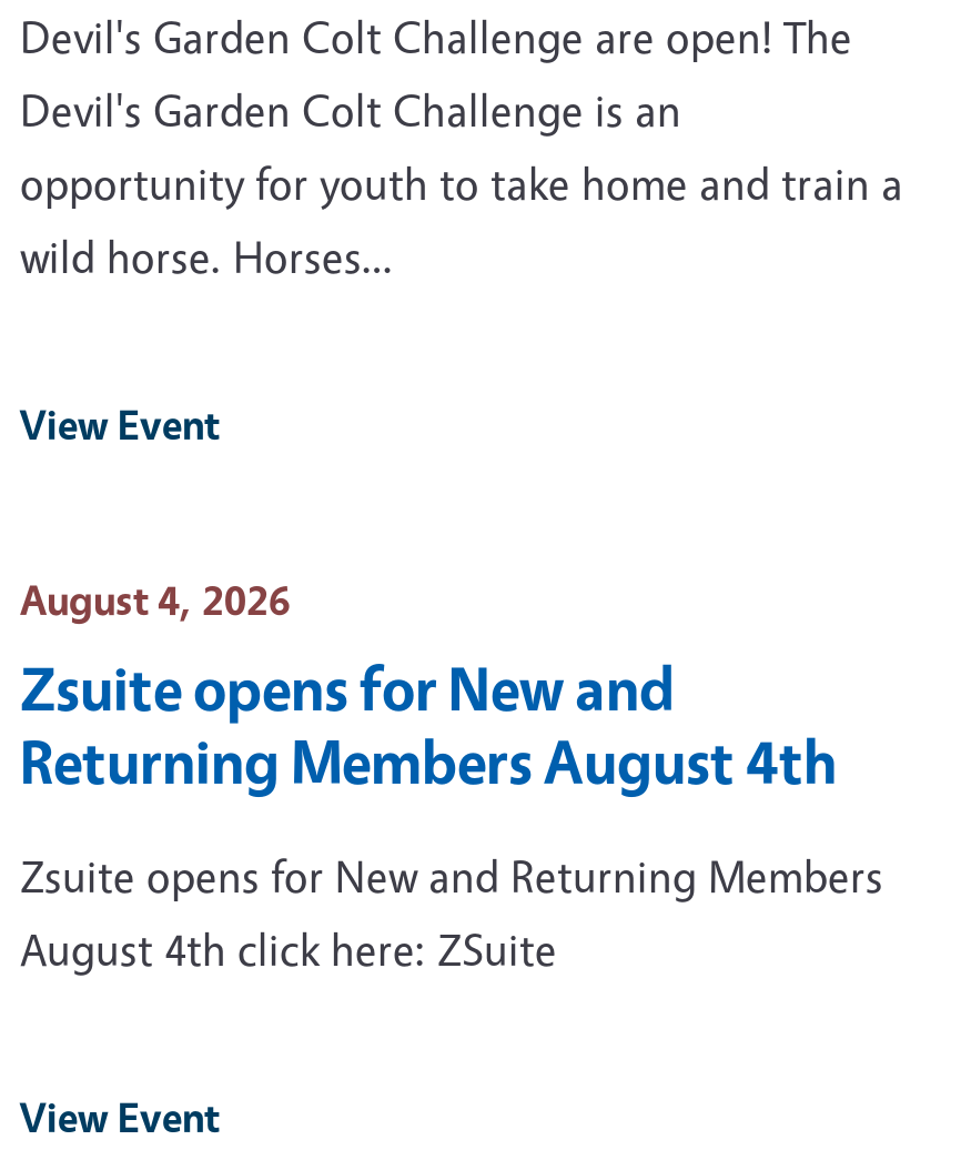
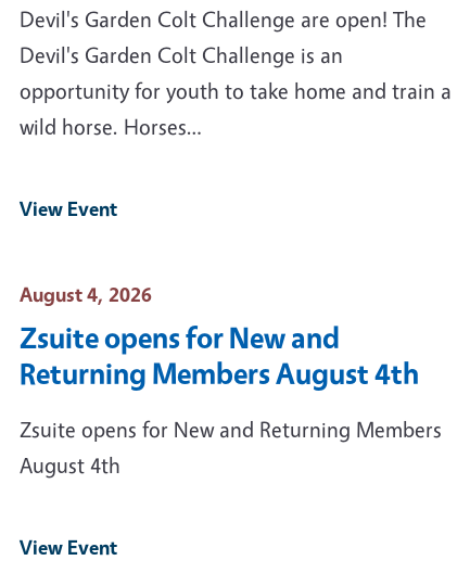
[20,922,557,978] August 4th click here: ZSuite -> [20,452,120,479] August 4th

